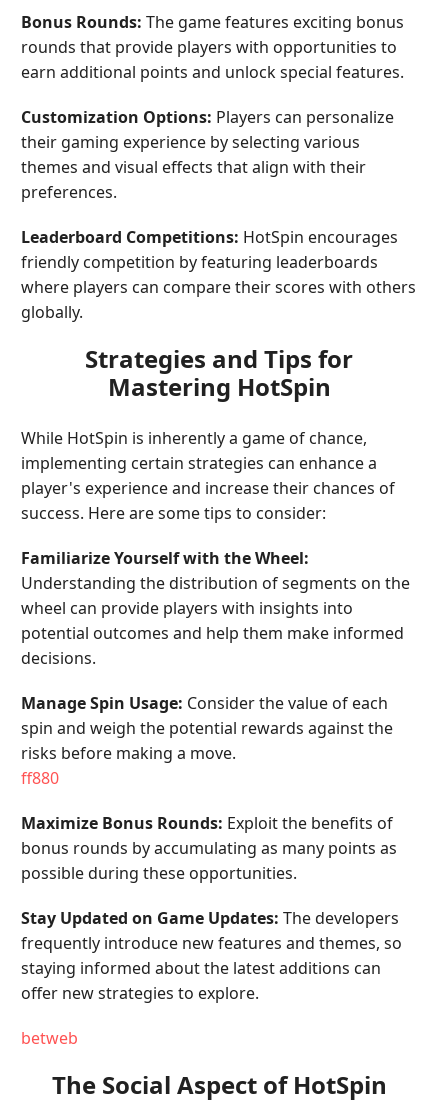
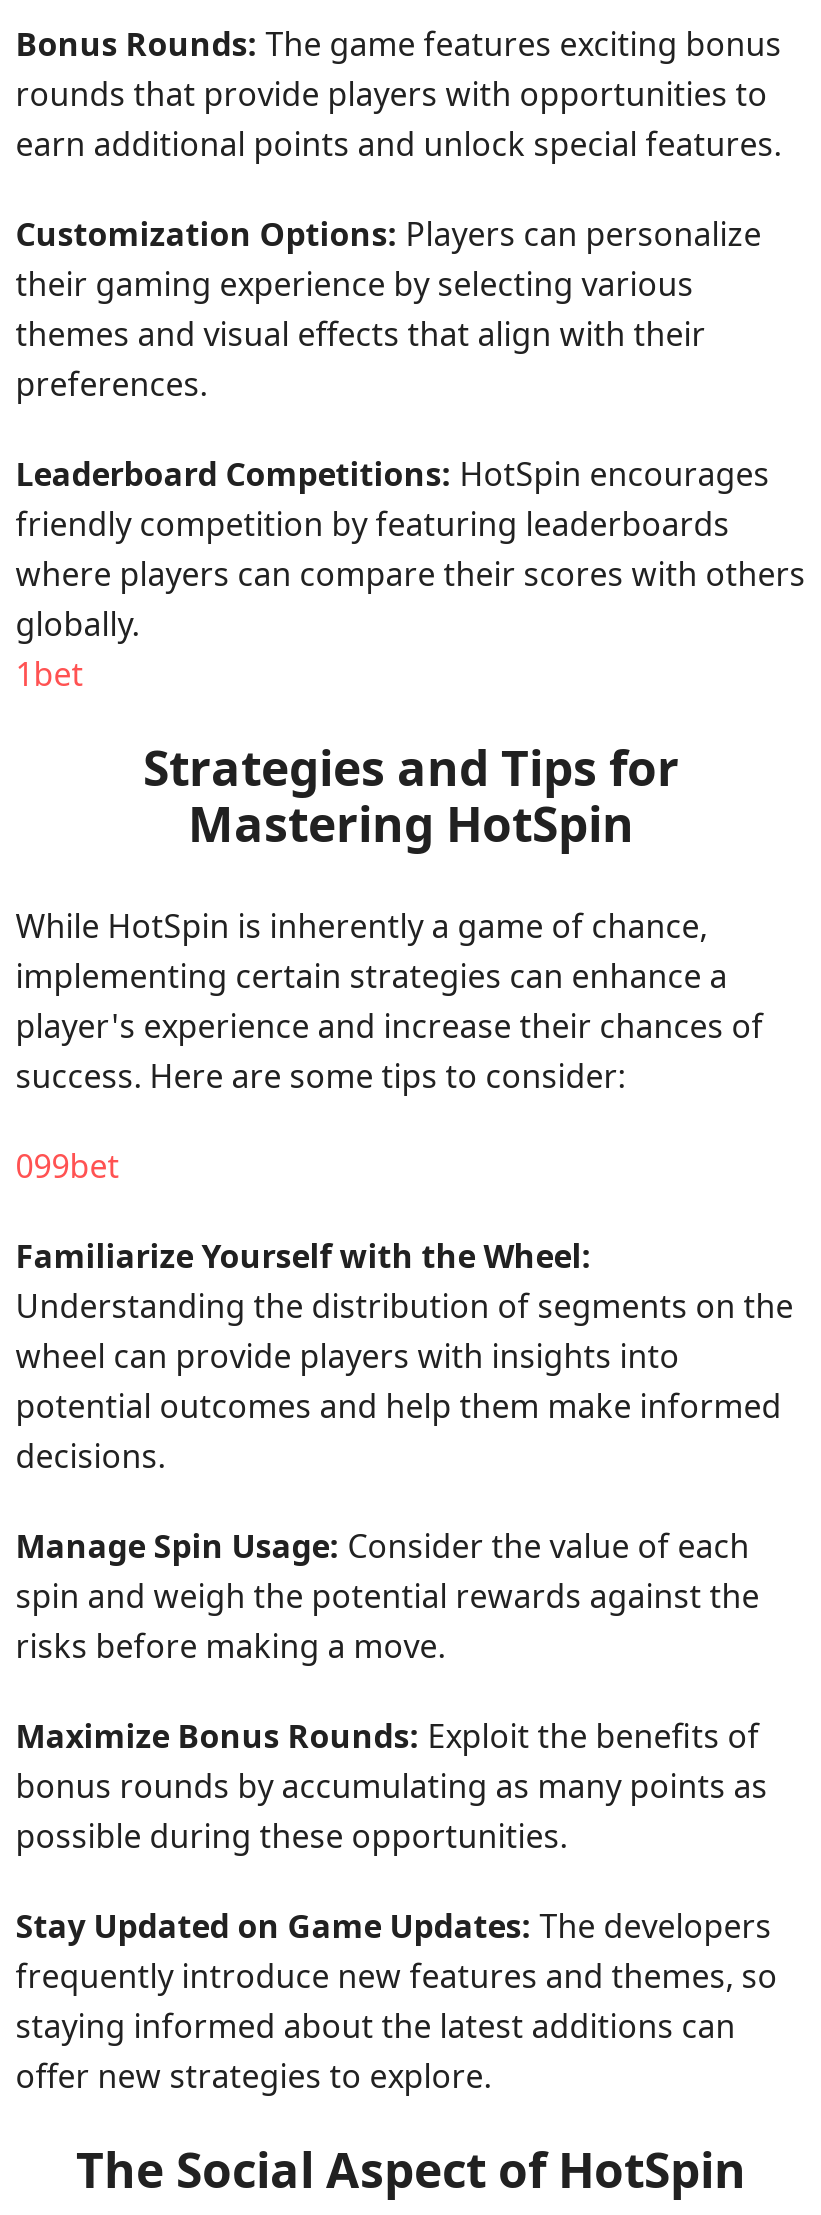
none -> [15,652,83,696] 1bet
moved [21,342,395,524] -> [15,734,763,1098]: Strategies and Tips for | Mastering HotSpin | While HotSpin is inherently a game of chance, | implementing certain strategies can enhance a | player's experience and increase their chances of | success. Here are some tips to consider:
none -> [15,1144,119,1188] 099bet
moved [21,547,410,764] -> [15,1234,793,1668]: Familiarize Yourself with the Wheel: | Understanding the distribution of segments on the | wheel can provide players with insights into | potential outcomes and help them make informed | decisions. | Manage Spin Usage: Consider the value of each | spin and weigh the potential rewards against the | risks before making a move.
[21,767,59,789] ff880 -> none
moved [21,812,402,1004] -> [15,1714,777,2098]: Maximize Bonus Rounds: Exploit the benefits of | bonus rounds by accumulating as many points as | possible during these opportunities. | Stay Updated on Game Updates: The developers | frequently introduce new features and themes, so | staying informed about the latest additions can | offer new strategies to explore.
[21,1027,78,1049] betweb -> none

